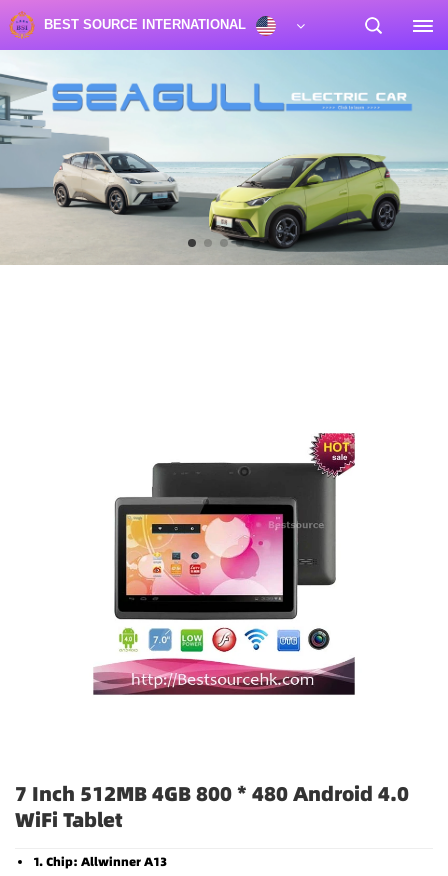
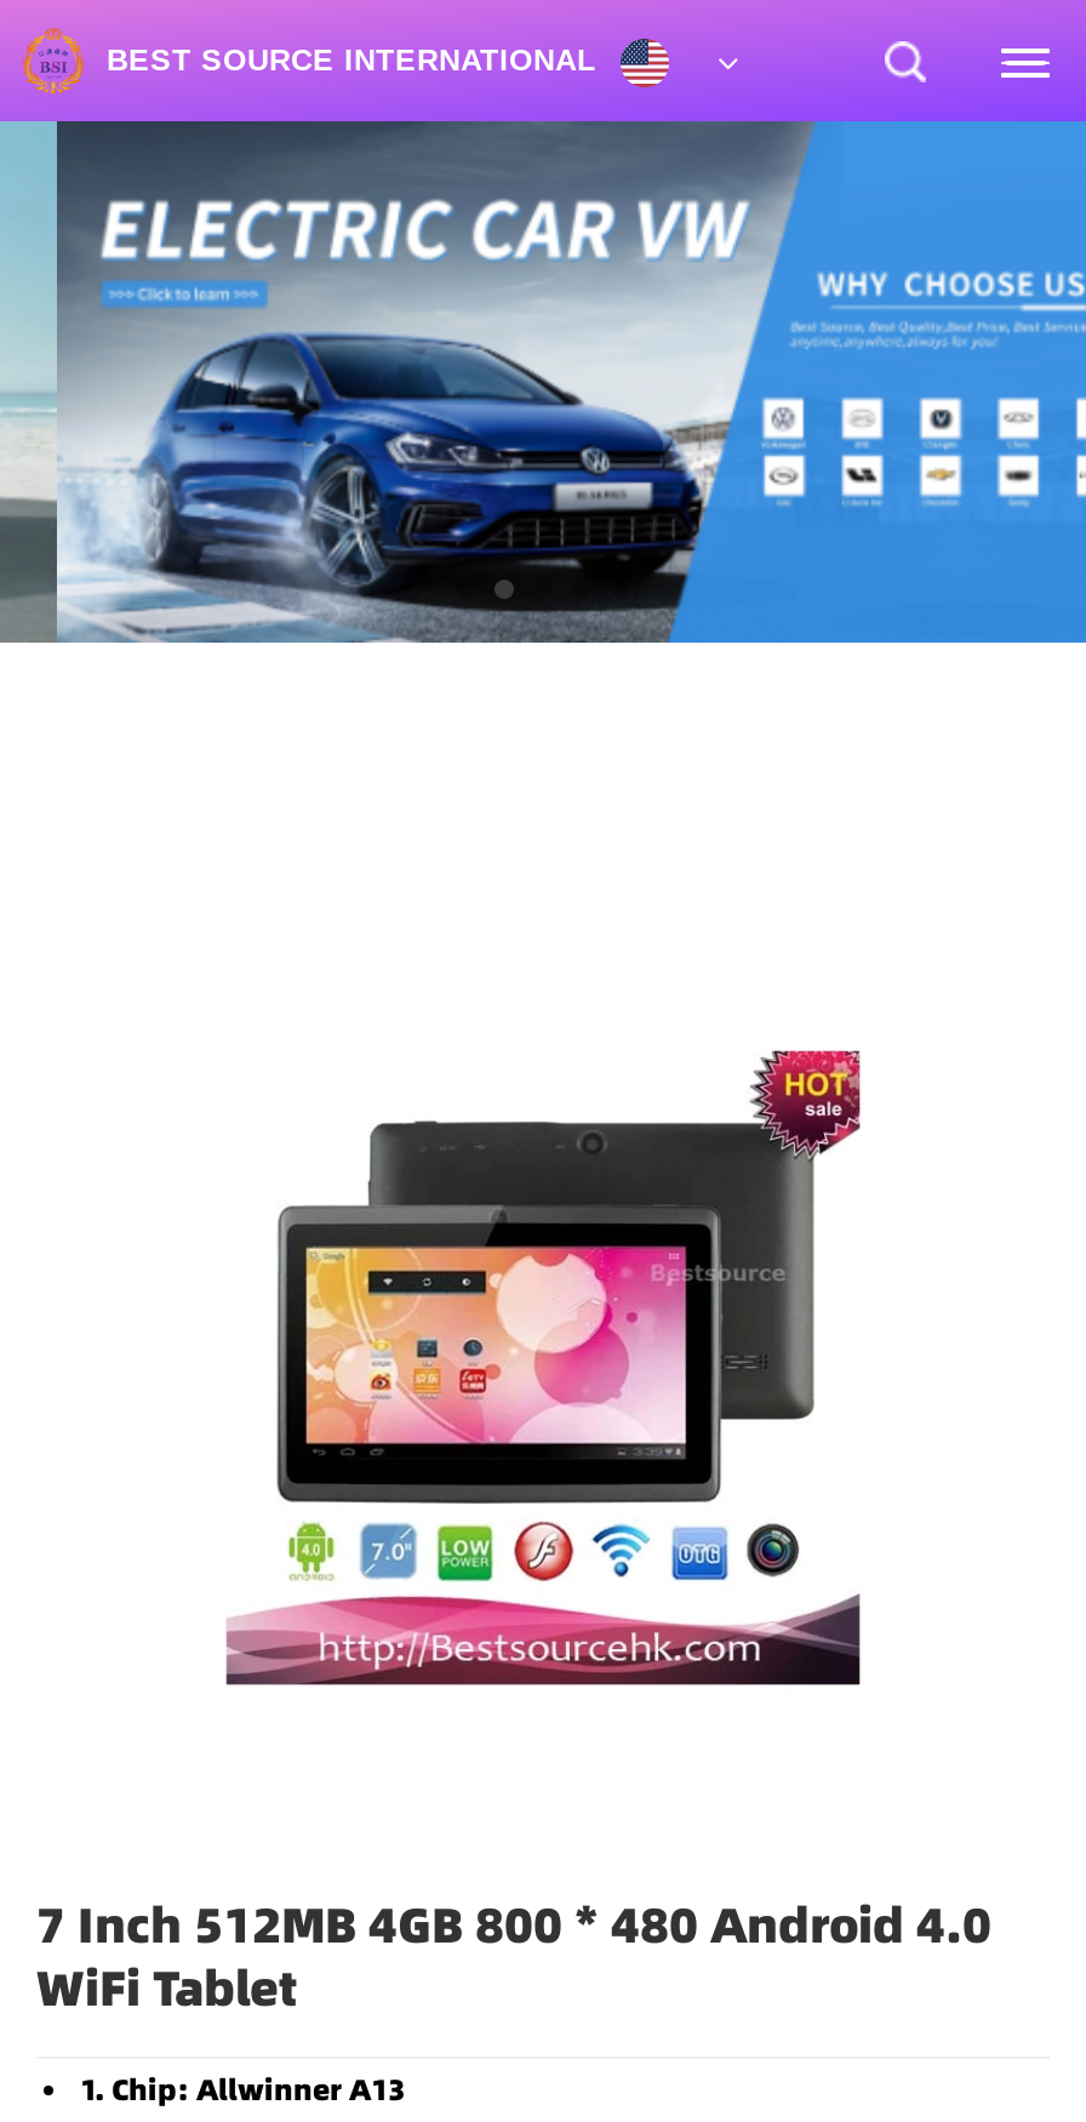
[3,49,445,265] [image] -> [7,119,1079,645] [image]

